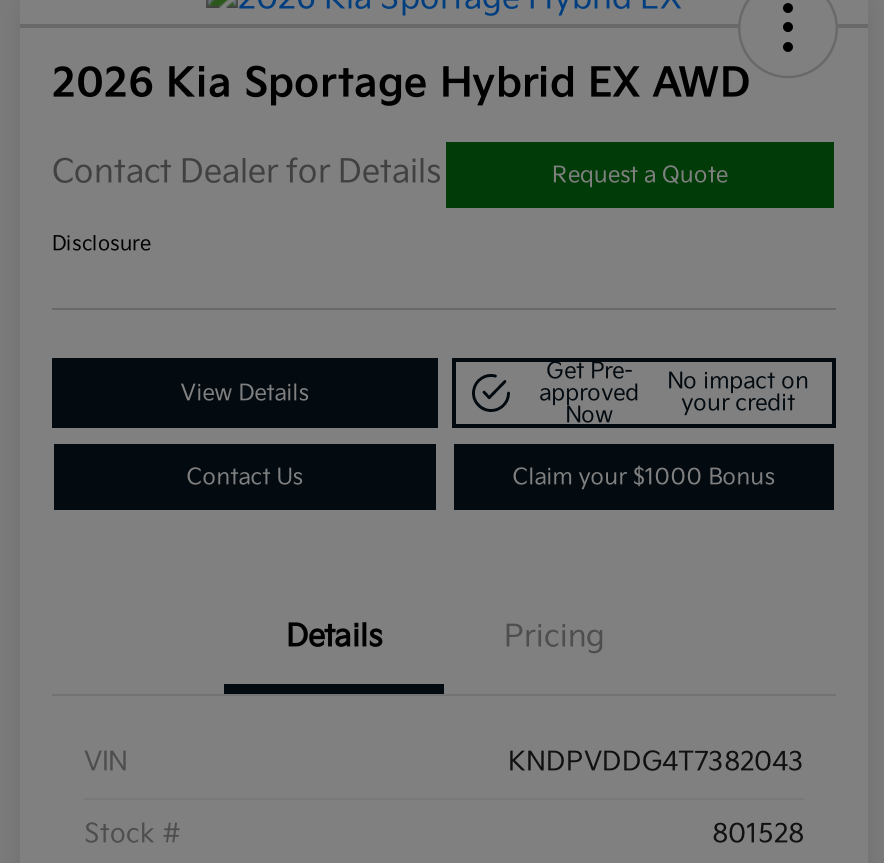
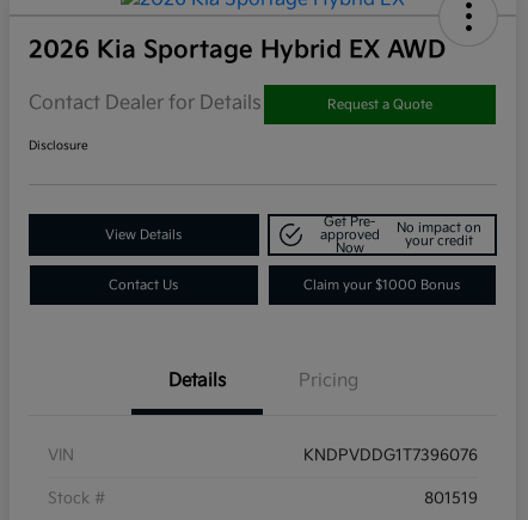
[508,746,804,778] KNDPVDDG4T7382043 -> [303,446,478,465] KNDPVDDG1T7396076
[712,818,804,850] 801528 -> [424,489,478,508] 801519

